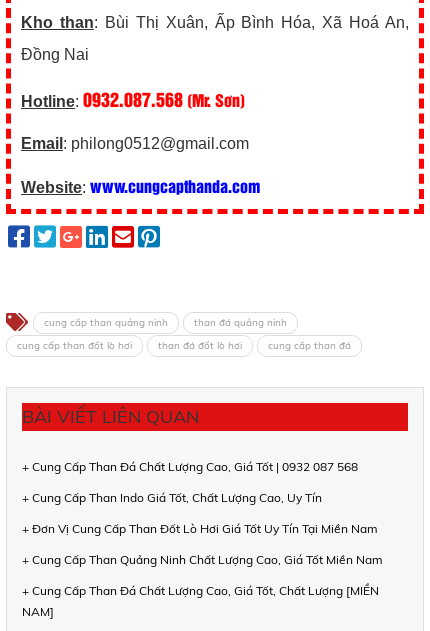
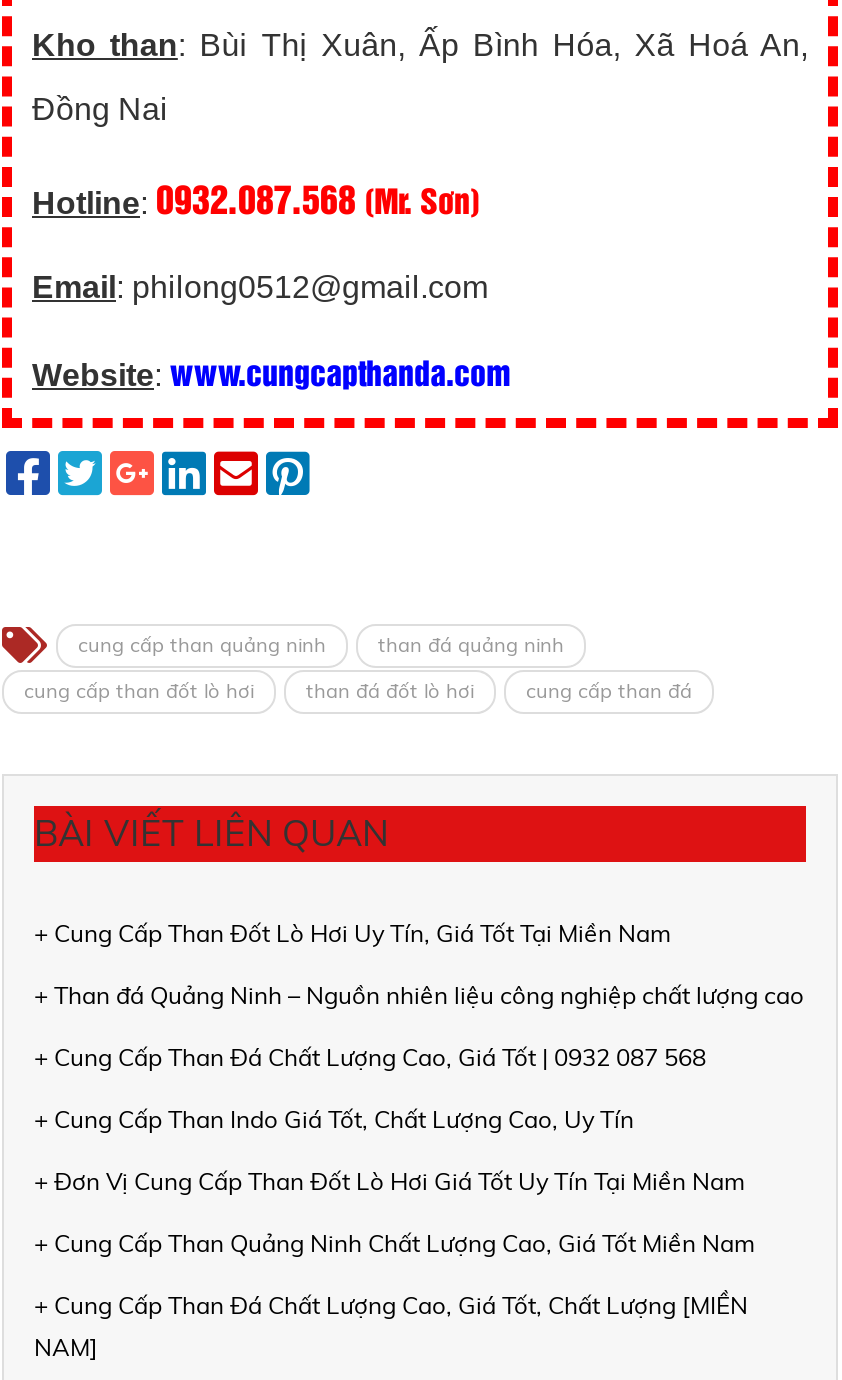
none -> [34,917,804,1009] + Cung Cấp Than Đốt Lò Hơi Uy Tín, Giá Tốt Tại Miền Nam | + Than đá Quảng Ninh – Nguồn nhiên liệu công nghiệp chất lượng cao

